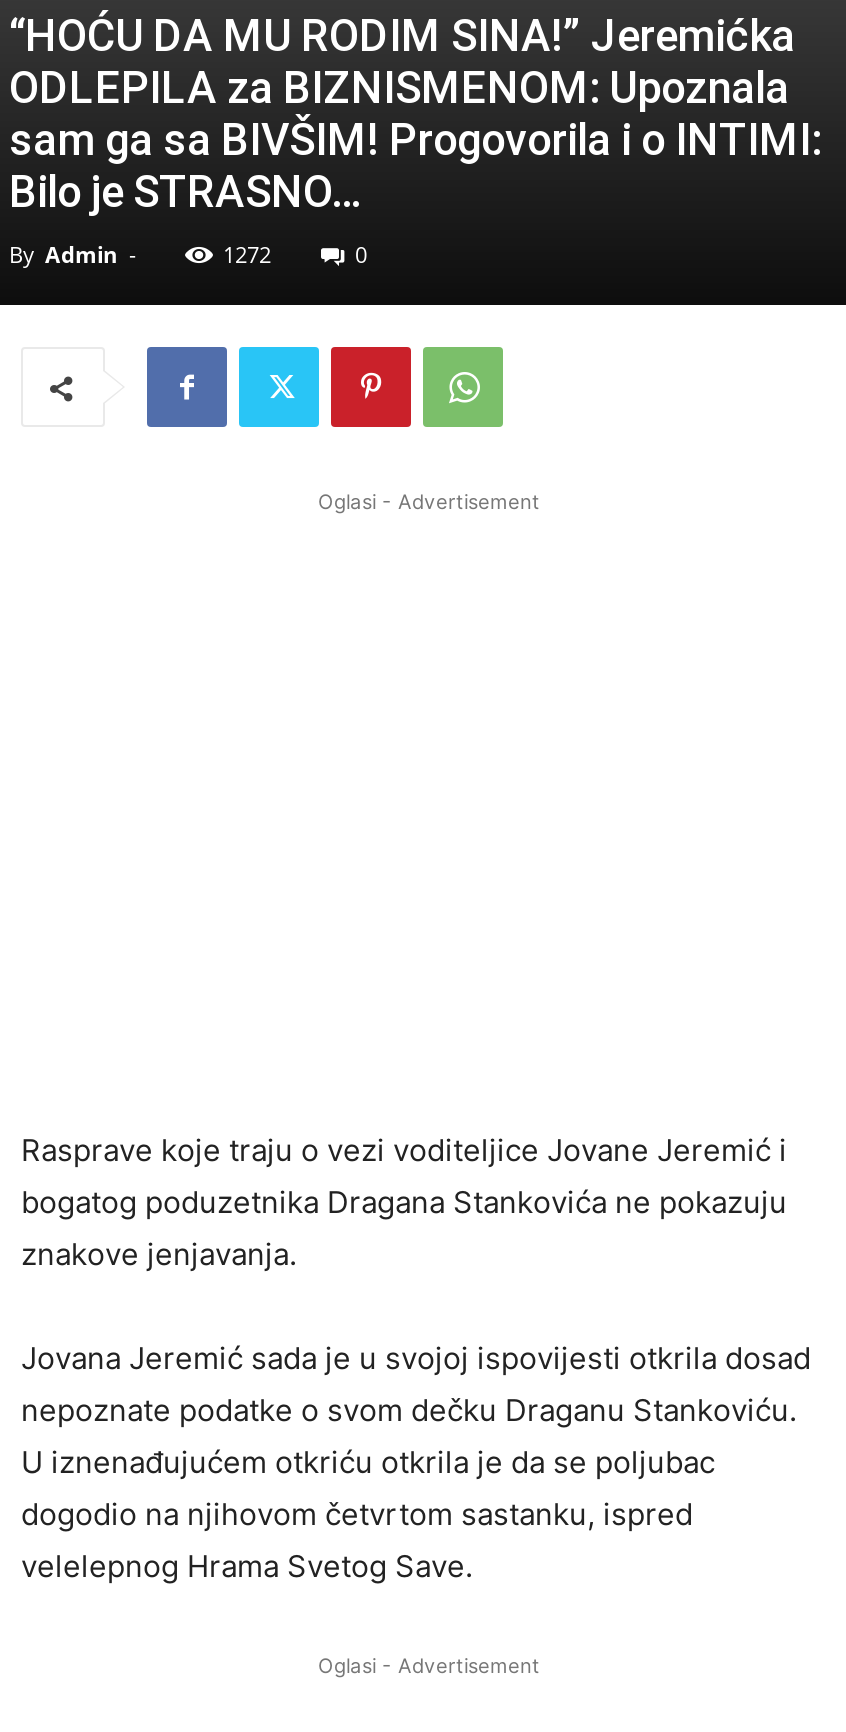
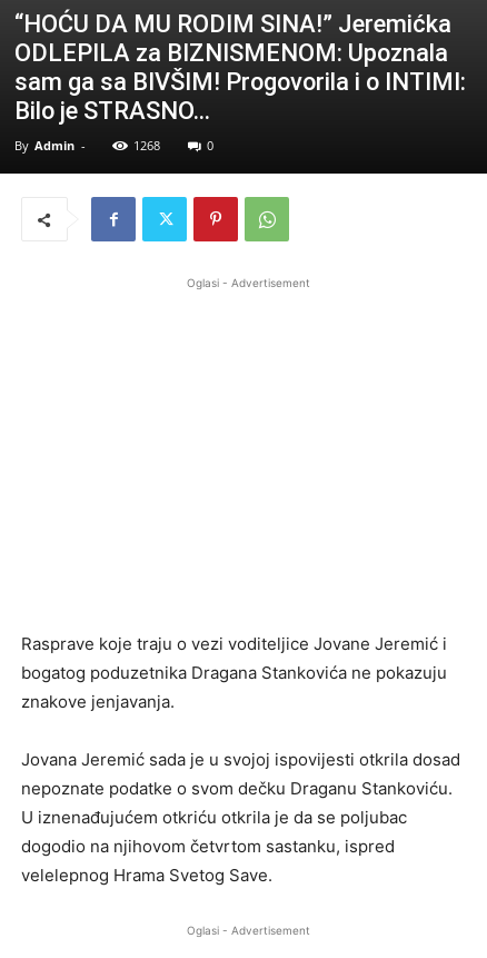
[223,239,271,269] 1272 -> [133,137,160,154] 1268

